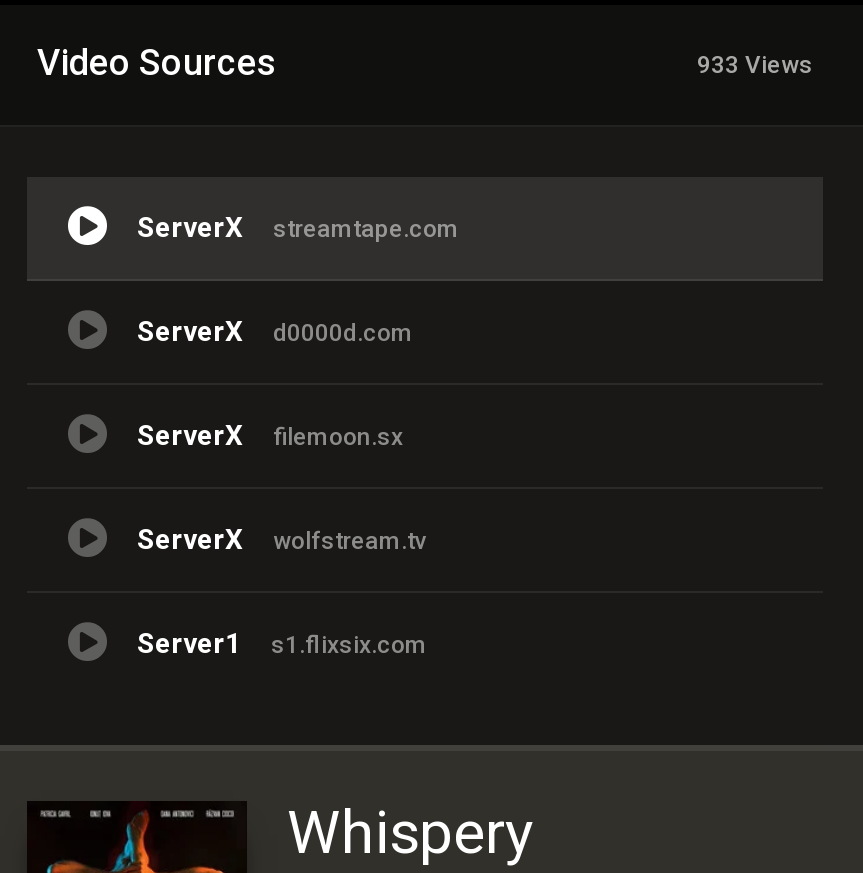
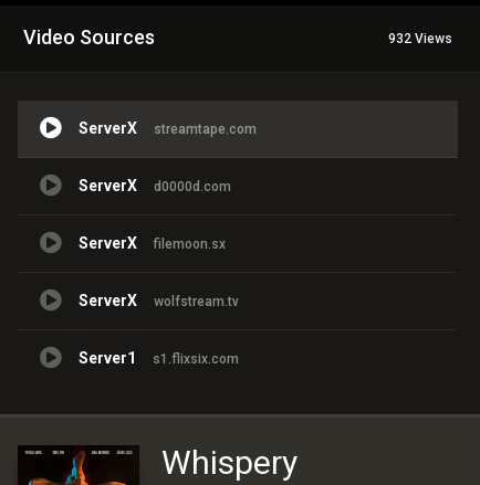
[697,51,813,79] 933 Views -> [388,31,452,47] 932 Views

